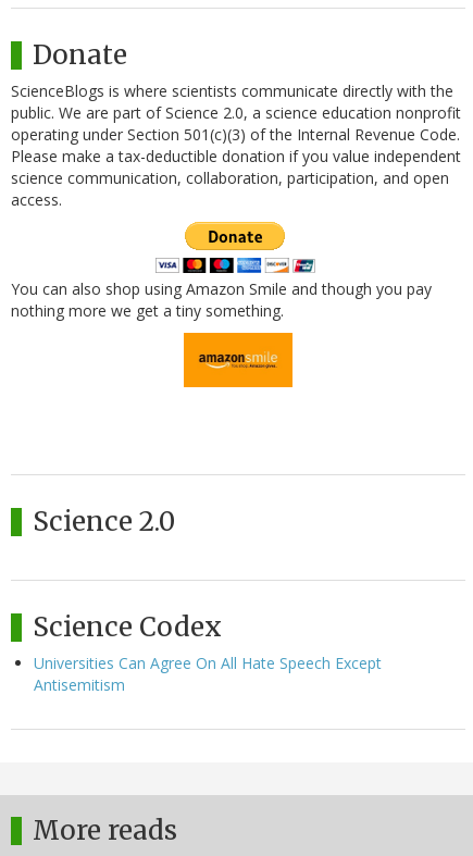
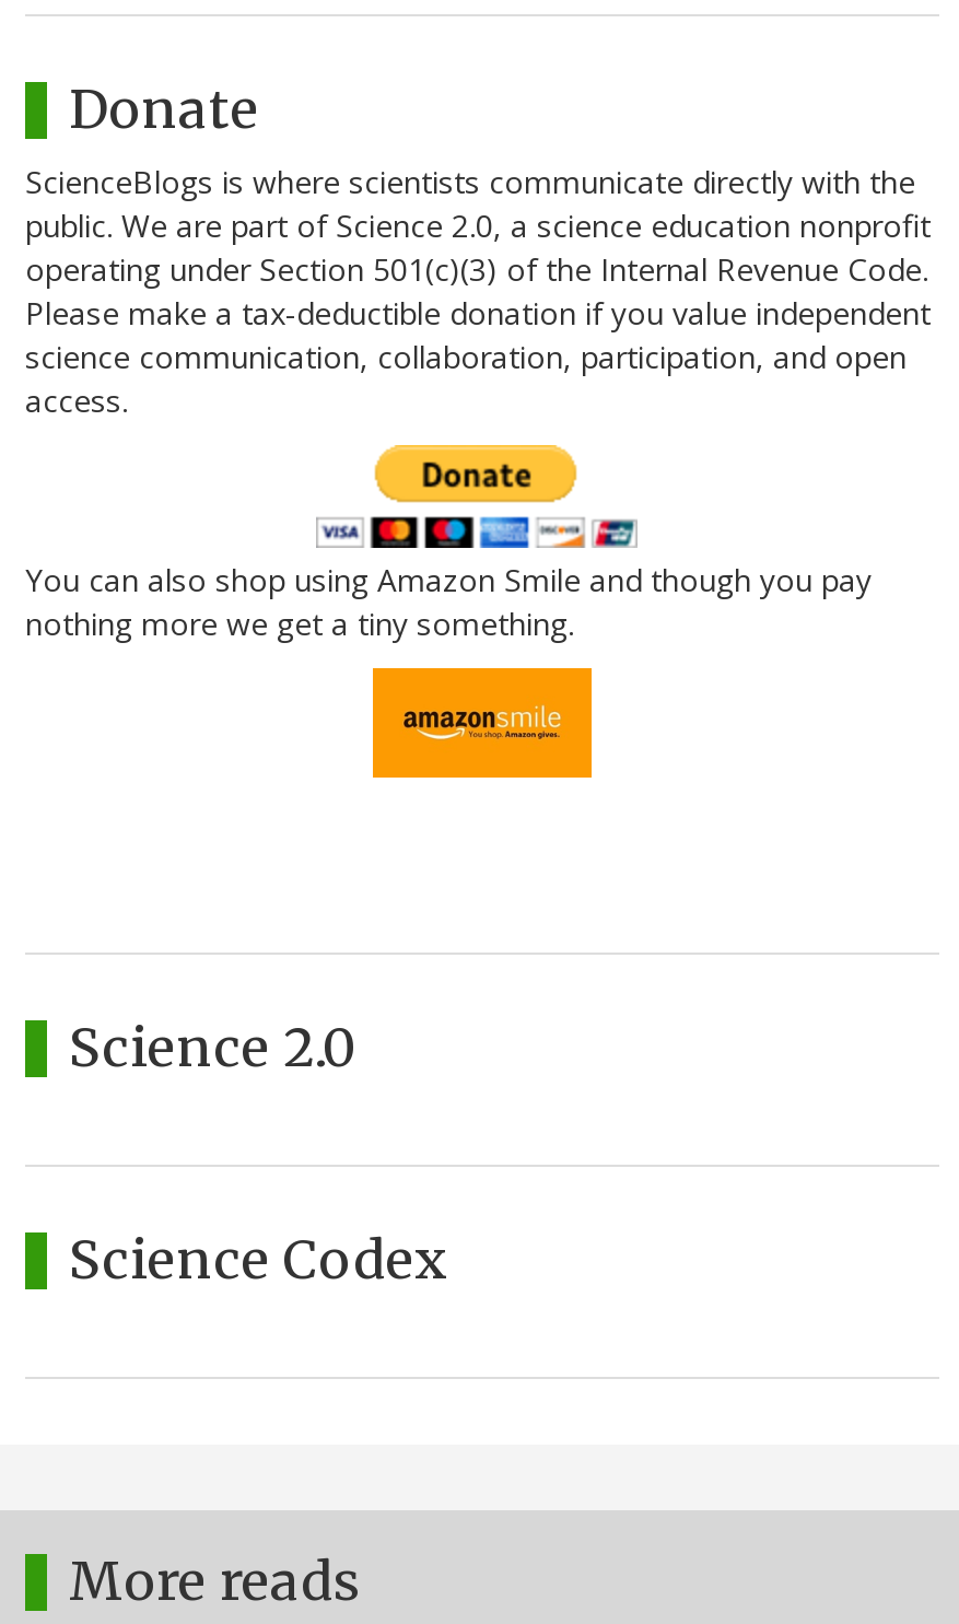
[34,652,382,695] Universities Can Agree On All Hate Speech Except | Antisemitism -> none

